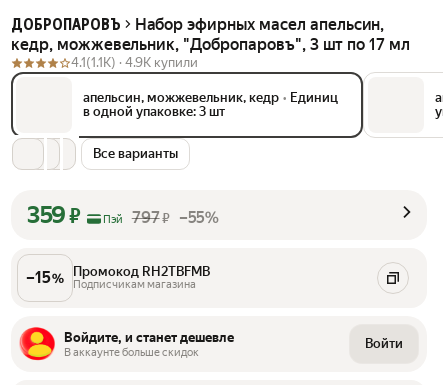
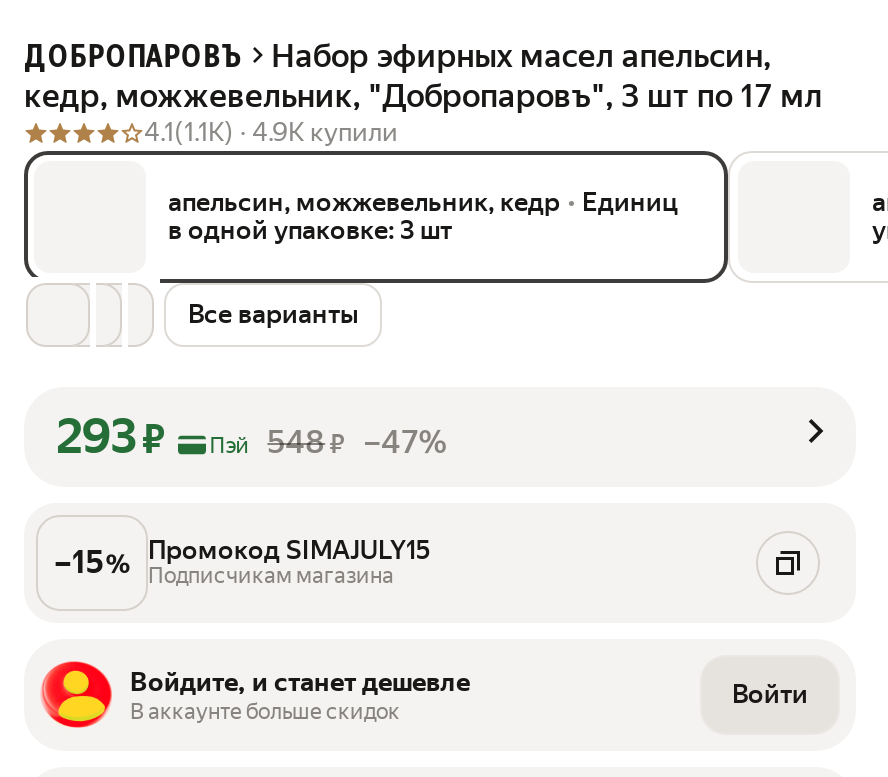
[27,201,81,229] 359 ₽ -> [56,409,165,465] 293 ₽
[132,208,219,227] 797 ₽ –55% -> [267,423,447,461] 548 ₽ –47%
[73,264,210,279] Промокод RH2TBFMB -> [148,535,430,565] Промокод SIMAJULY15

